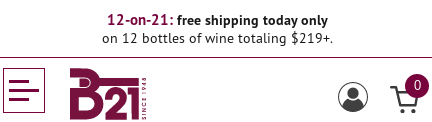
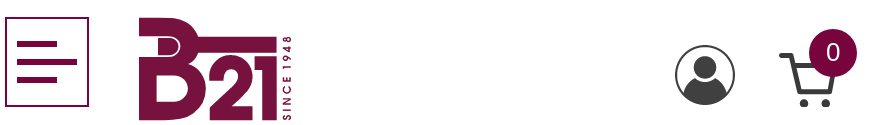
[101,10,332,47] 12-on-21: free shipping today only | on 12 bottles of wine totaling $219+. -> none

